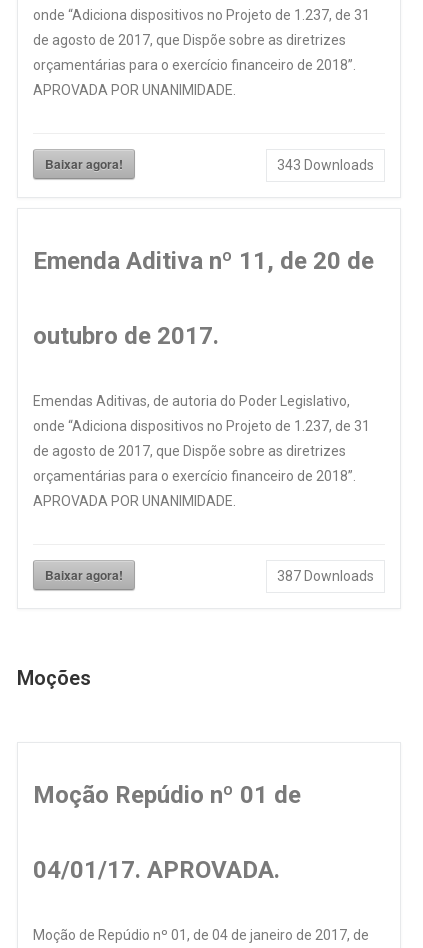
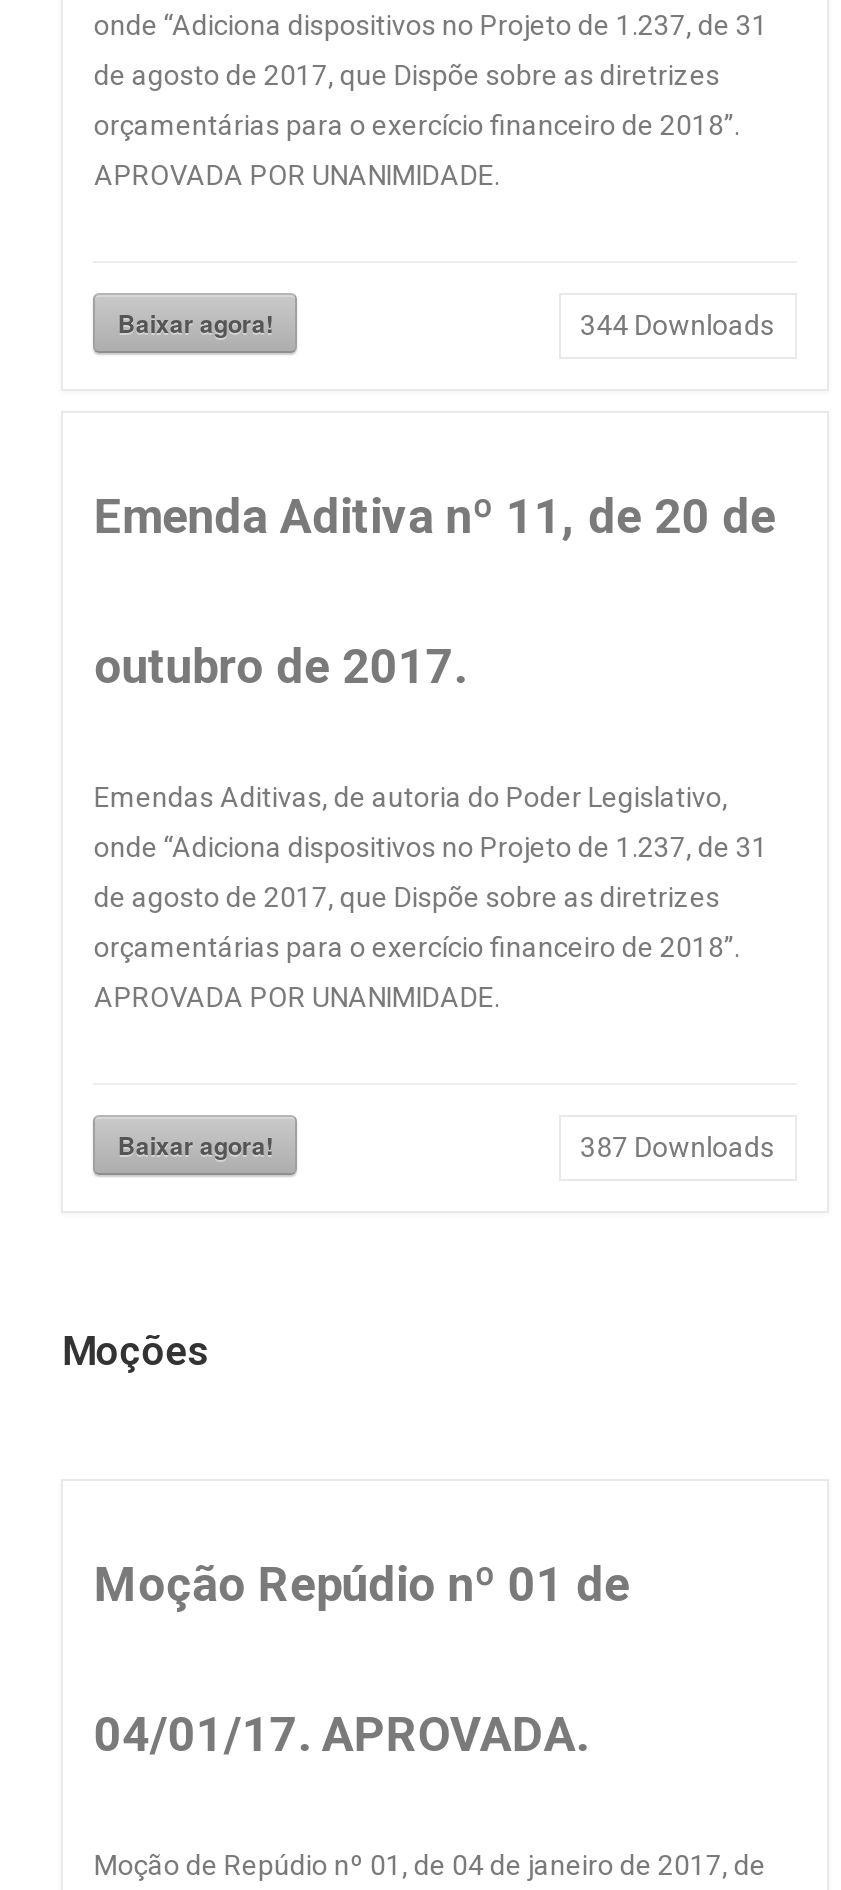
[277,157,374,173] 343 Downloads -> [580,309,774,341] 344 Downloads

